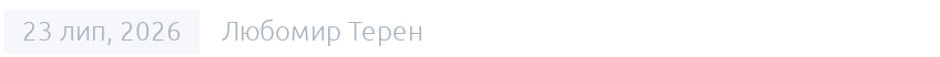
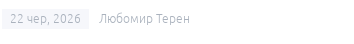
[22,16,423,45] 23 лип, 2026 Любомир Терен -> [10,11,190,24] 22 чер, 2026 Любомир Терен

